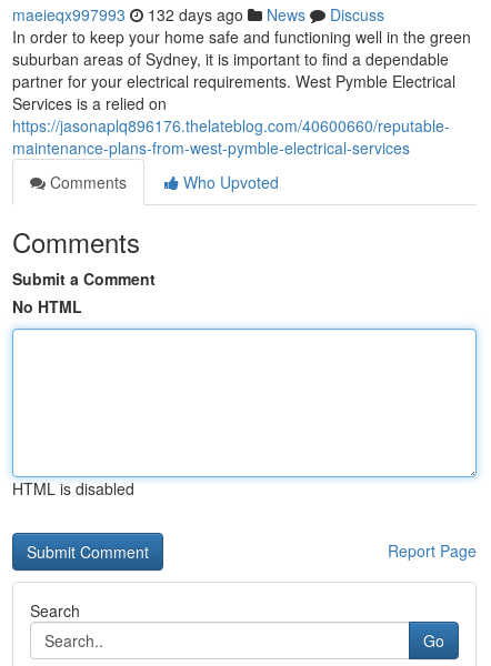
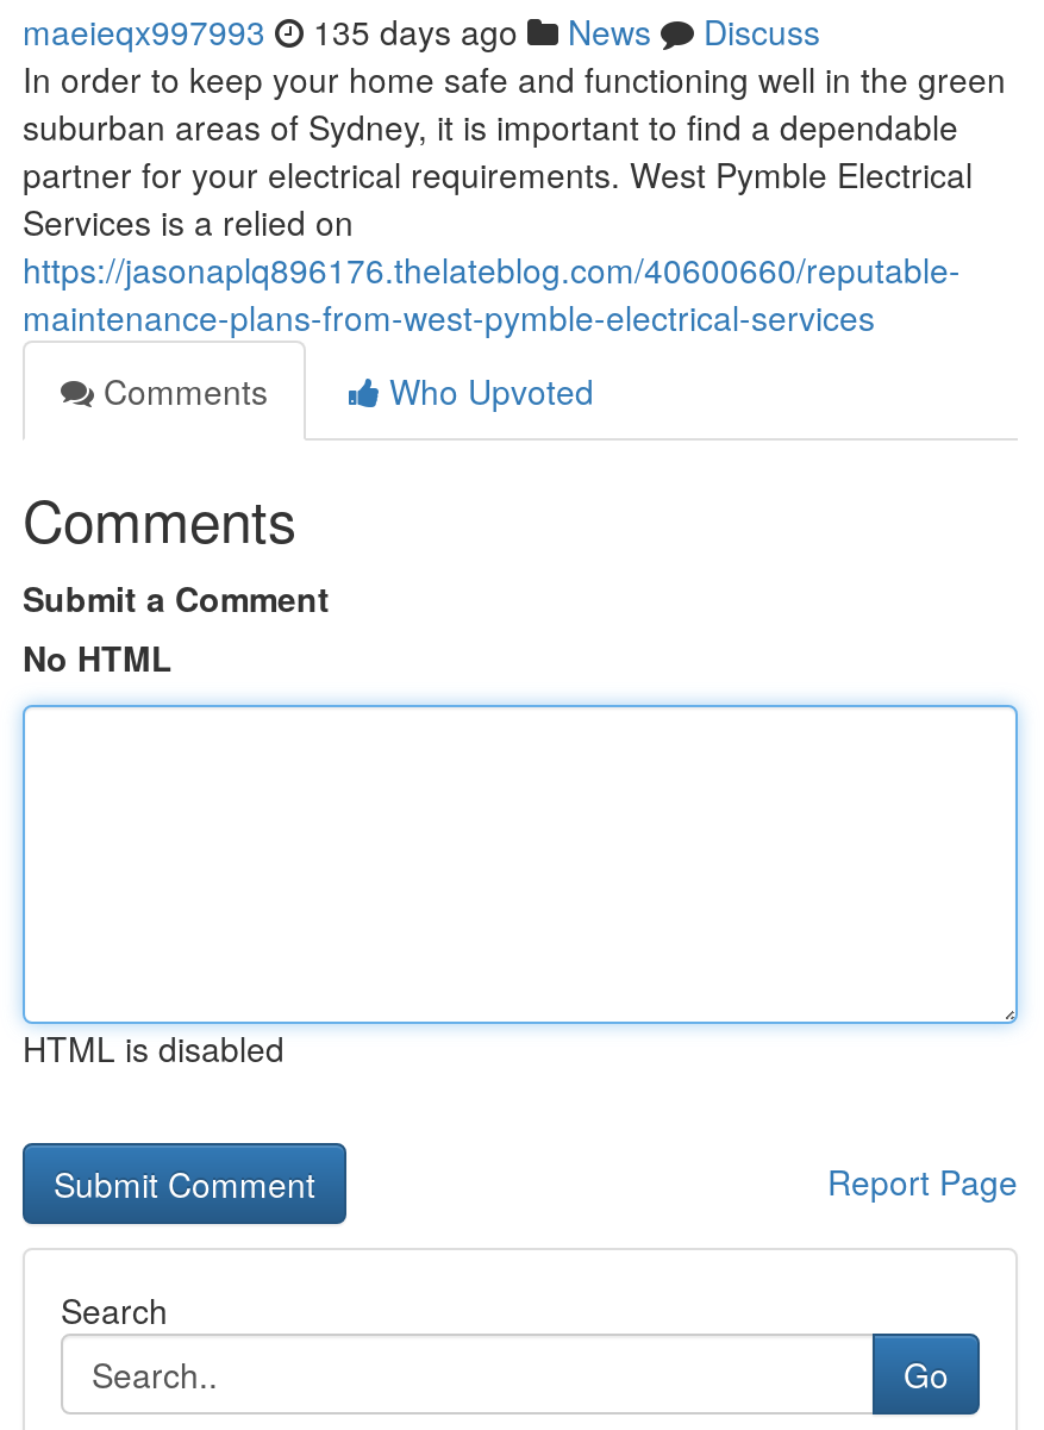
[12,3,384,26] maeieqx997993 132 days ago News Discuss -> [23,7,820,55] maeieqx997993 135 days ago News Discuss

